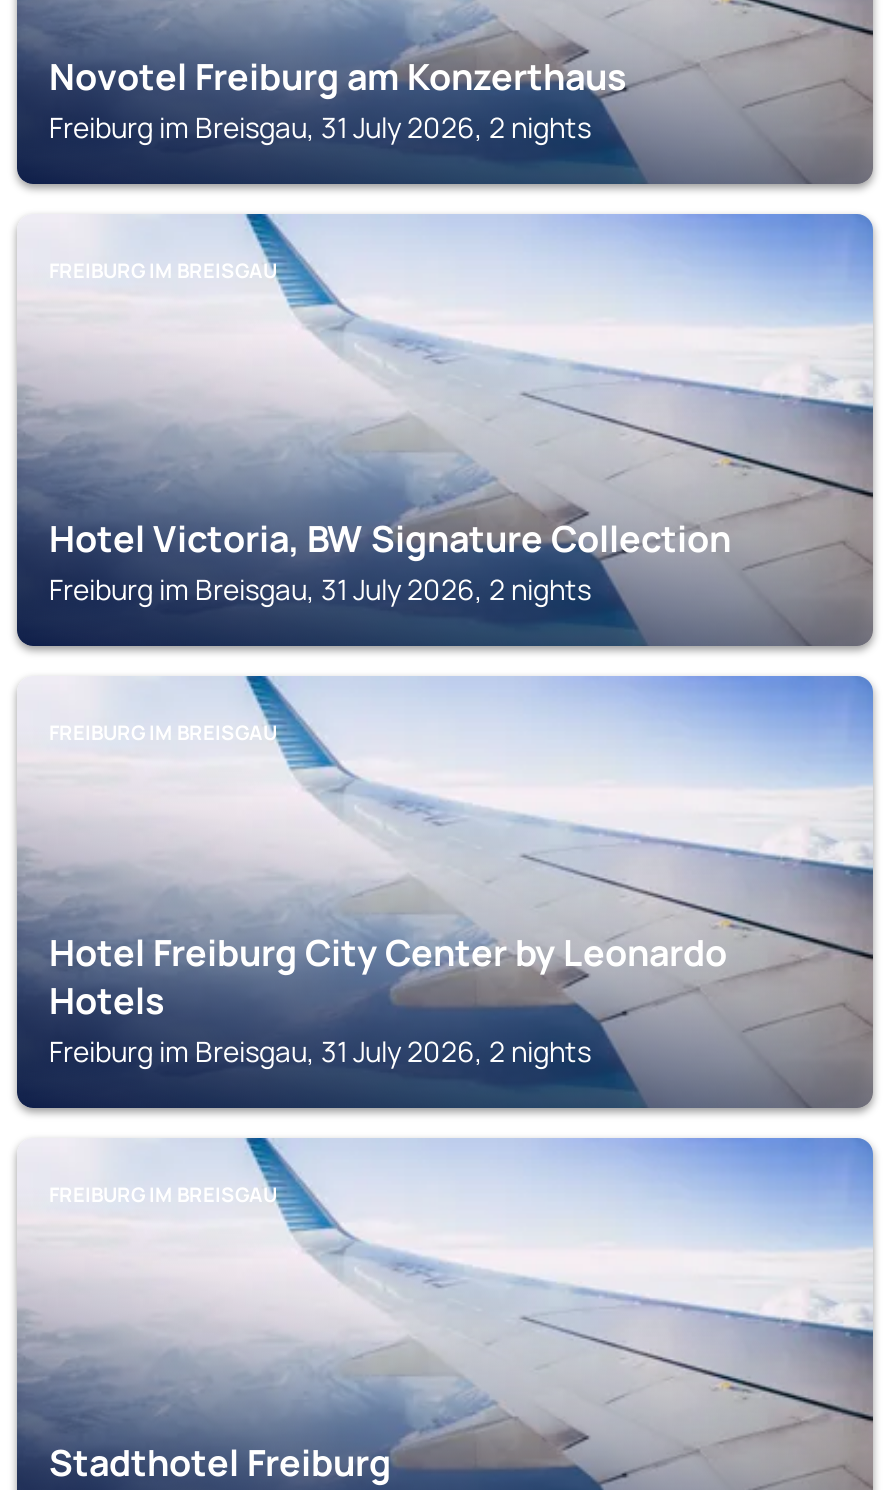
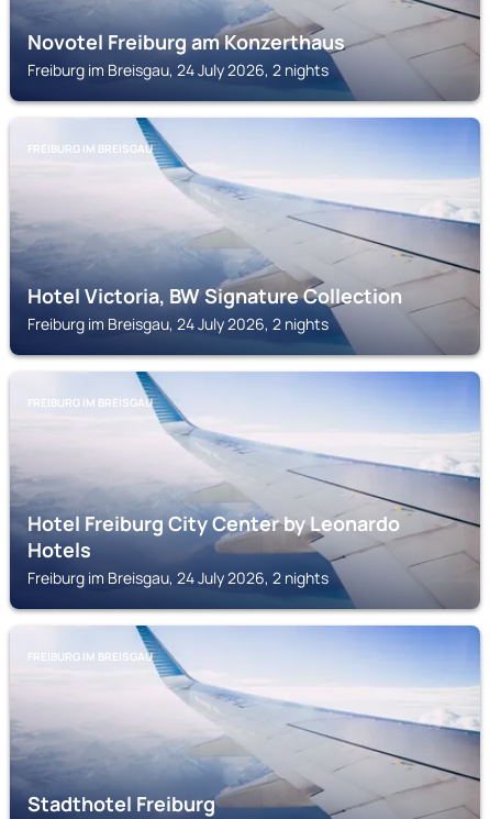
[49,108,591,146] Freiburg im Breisgau, 31 July 2026, 2 nights -> [27,59,328,80] Freiburg im Breisgau, 24 July 2026, 2 nights
[49,570,591,608] Freiburg im Breisgau, 31 July 2026, 2 nights -> [27,313,328,334] Freiburg im Breisgau, 24 July 2026, 2 nights
[49,1032,591,1070] Freiburg im Breisgau, 31 July 2026, 2 nights -> [27,567,328,588] Freiburg im Breisgau, 24 July 2026, 2 nights

